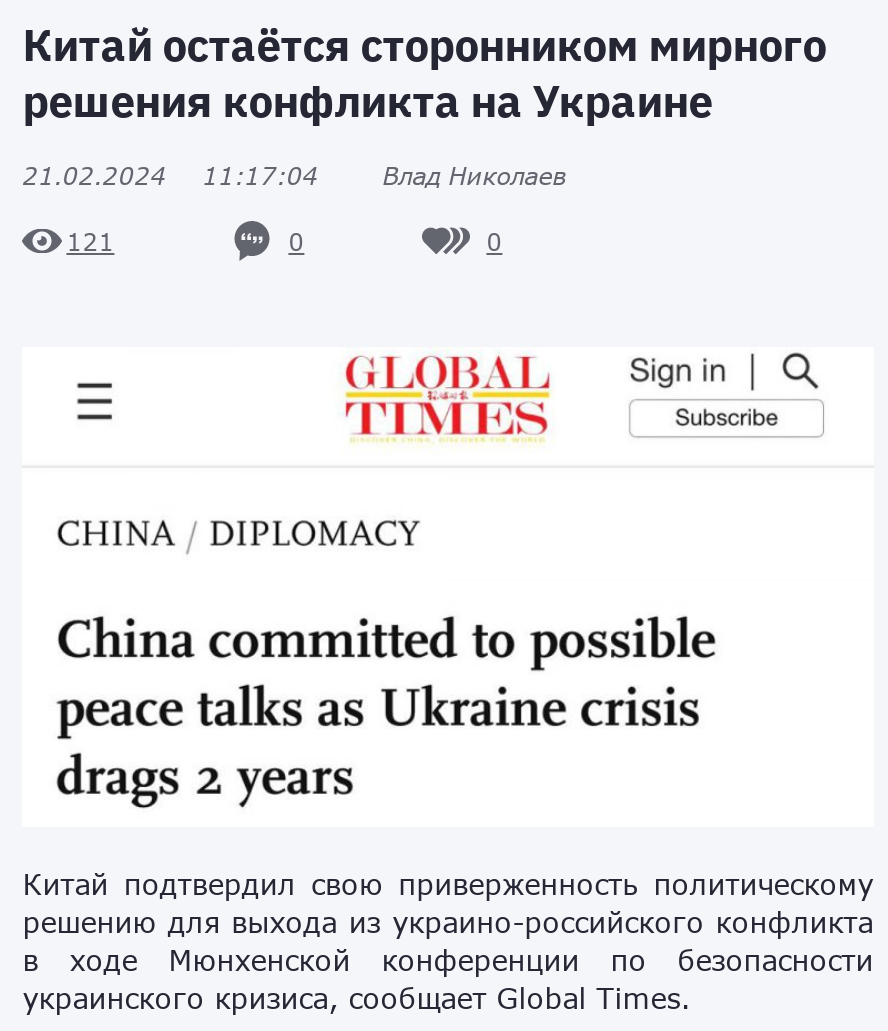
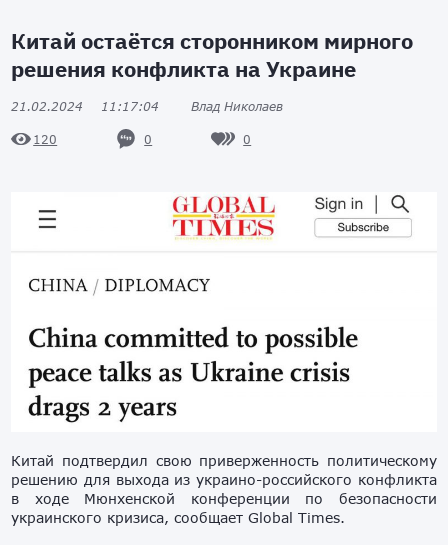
[66,228,114,258] 121 -> [33,132,57,147] 120

